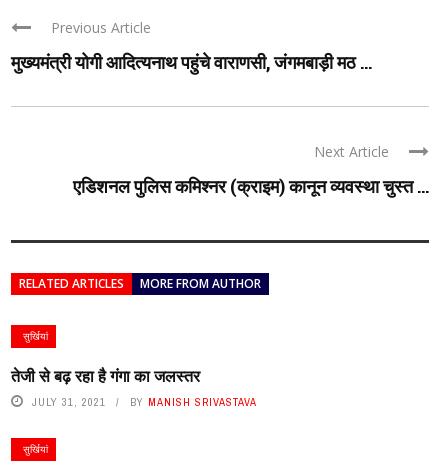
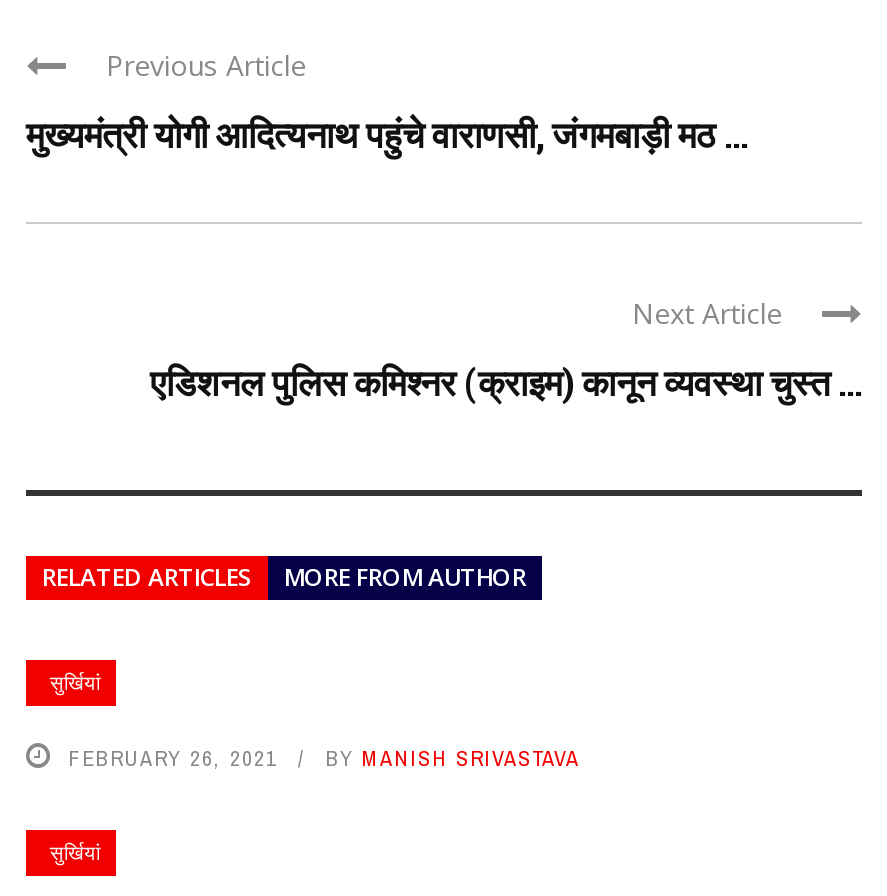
[11,365,200,409] तेजी से बढ़ रहा है गंगा का जलस्तर | JULY 31, 2021 -> [68,744,278,772] FEBRUARY 26, 2021

